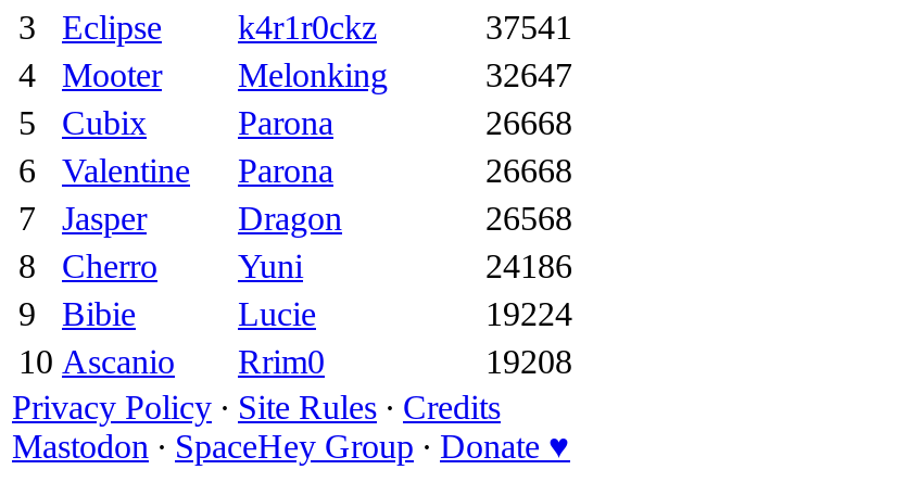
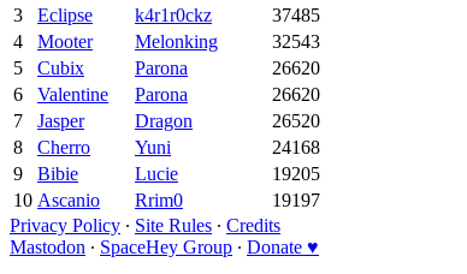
[485,8,572,45] 37541 -> [272,5,320,25] 37485
[485,56,572,93] 32647 -> [272,31,320,52] 32543
[485,104,572,141] 26668 -> [272,58,320,78] 26620
[485,152,572,189] 26668 -> [272,84,320,104] 26620
[485,200,572,236] 26568 -> [272,110,320,131] 26520
[485,247,572,284] 24186 -> [272,137,320,157] 24168
[485,295,572,332] 19224 -> [272,163,320,184] 19205
[485,343,572,380] 19208 -> [272,190,320,210] 19197

